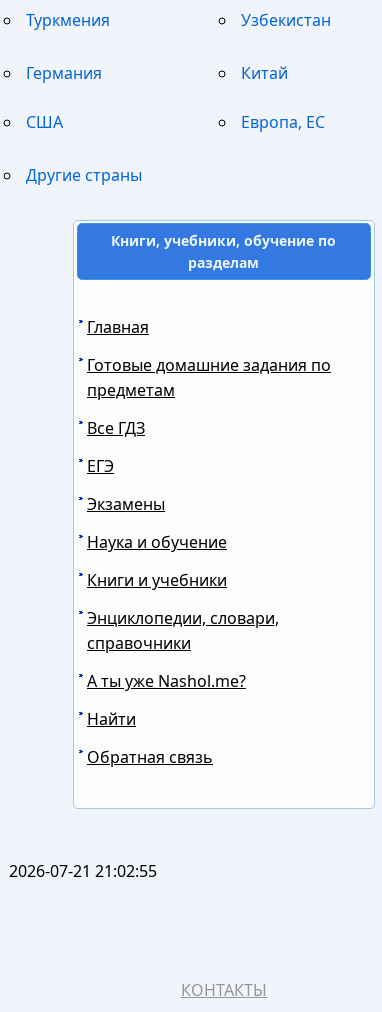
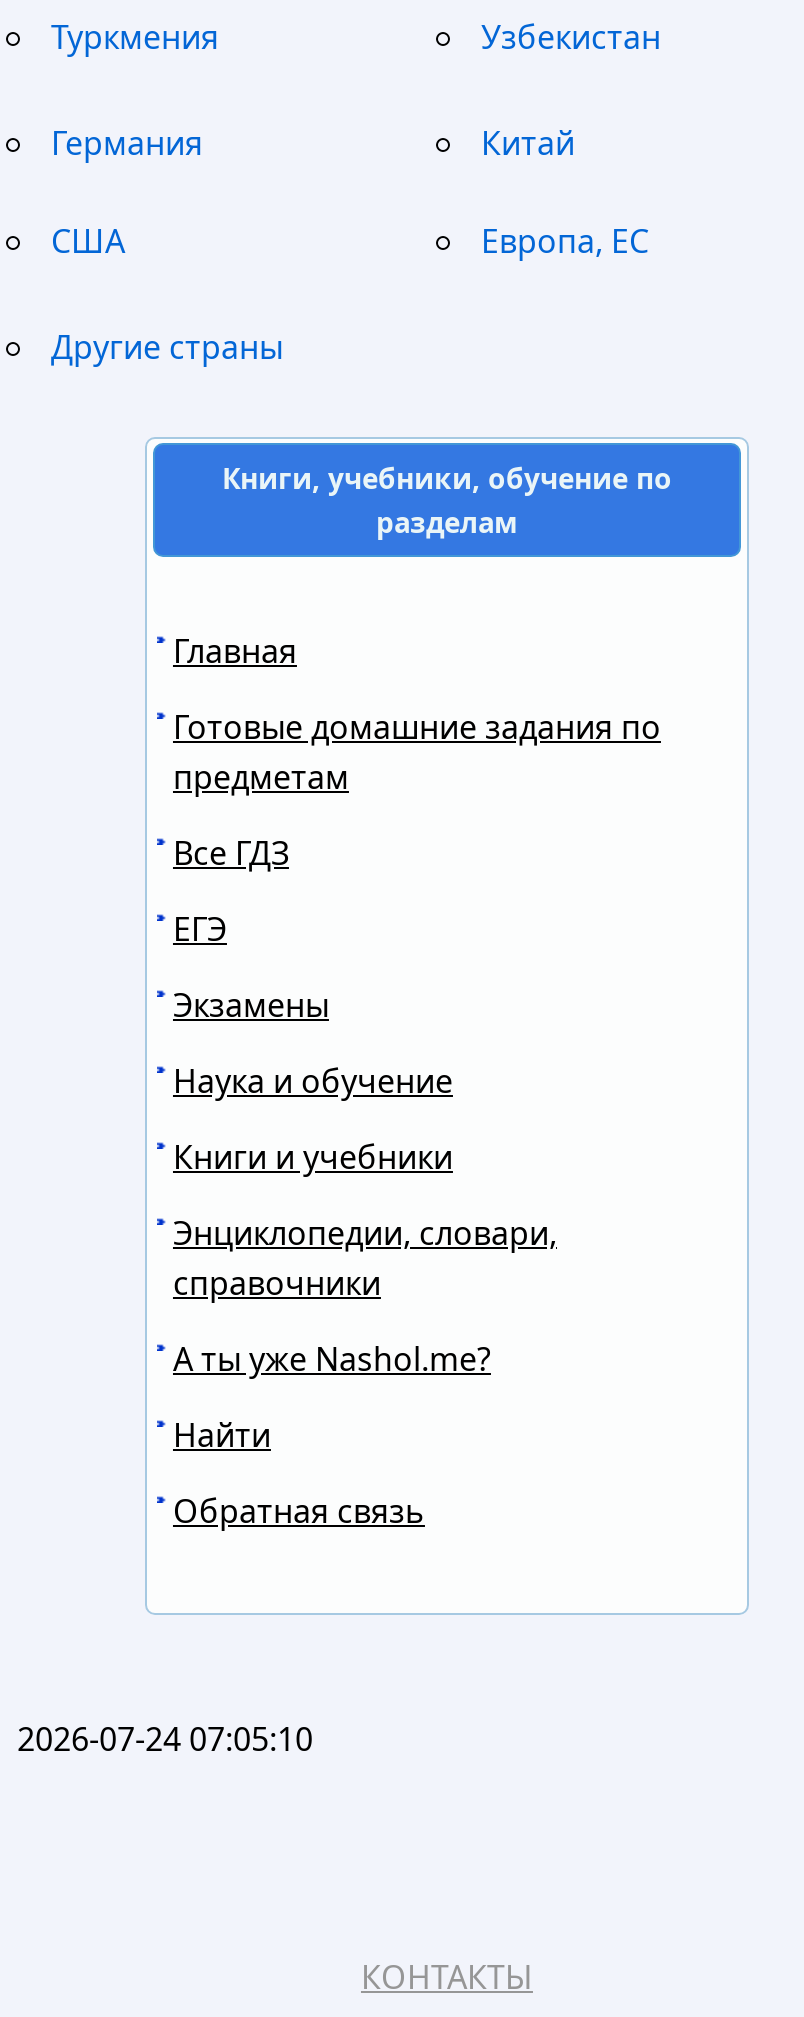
[9,860,157,882] 2026-07-21 21:02:55 -> [17,1717,313,1761] 2026-07-24 07:05:10

